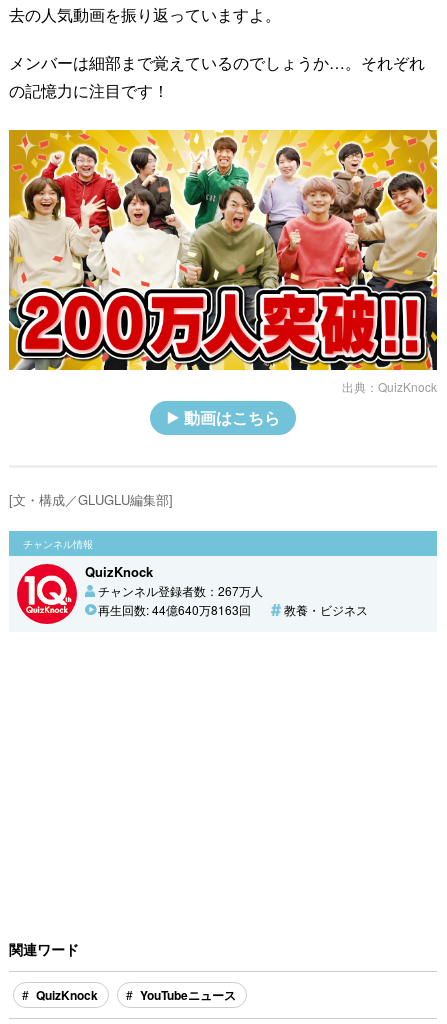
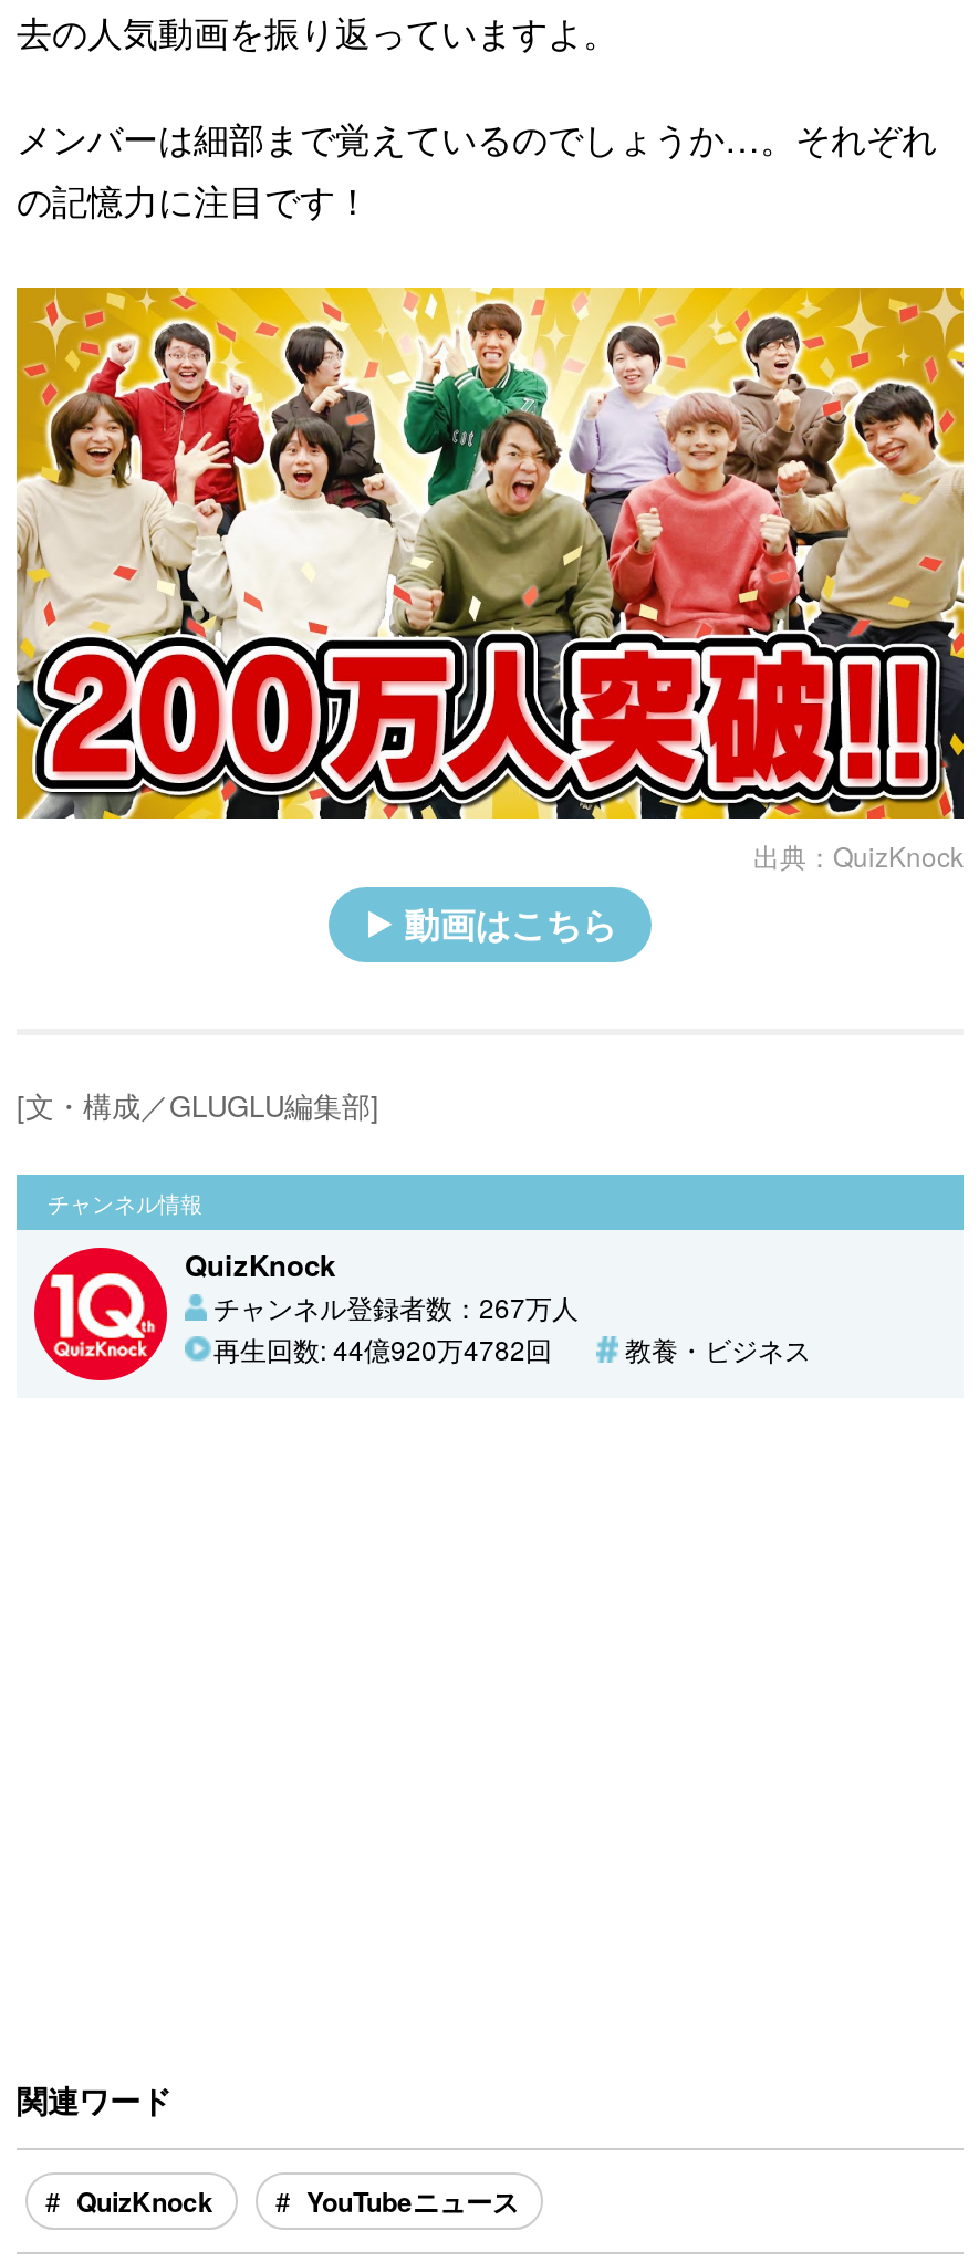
[98,601,251,618] 再生回数: 44億640万8163回 -> [213,1330,552,1368] 再生回数: 44億920万4782回

